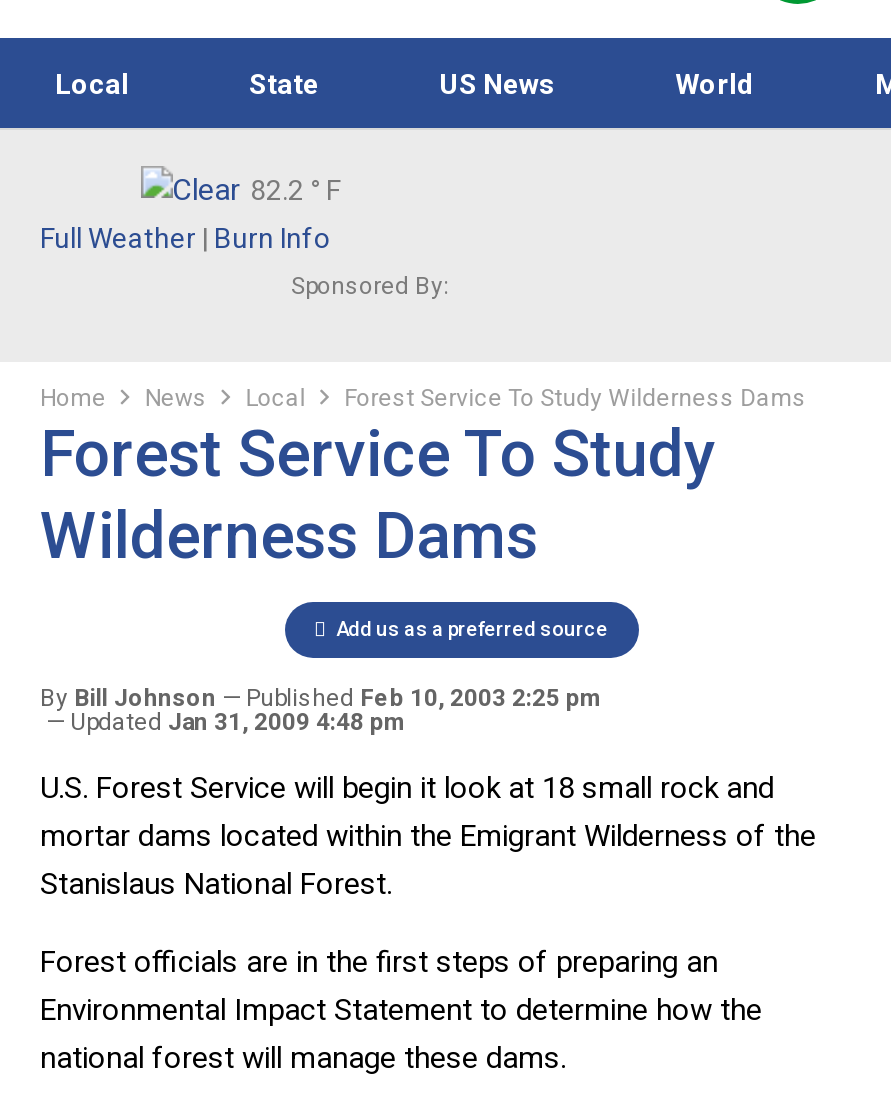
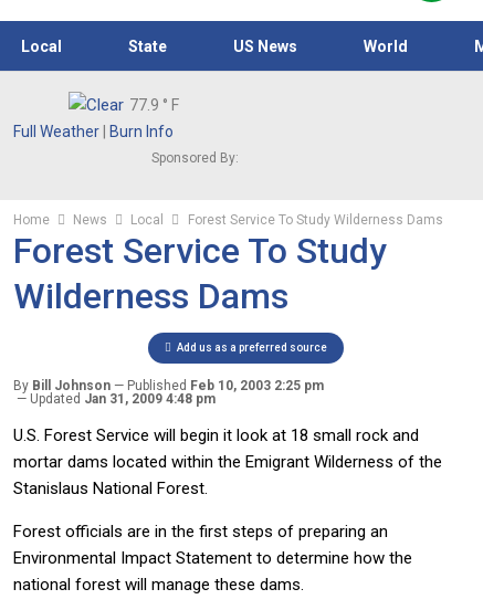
[250,174,340,206] 82.2 ° F -> [129,96,179,114] 77.9 ° F

